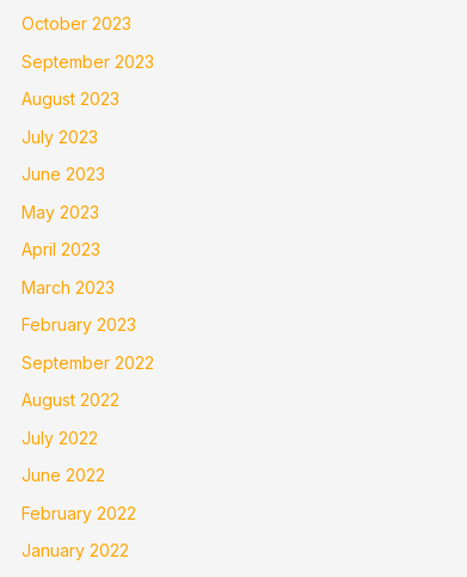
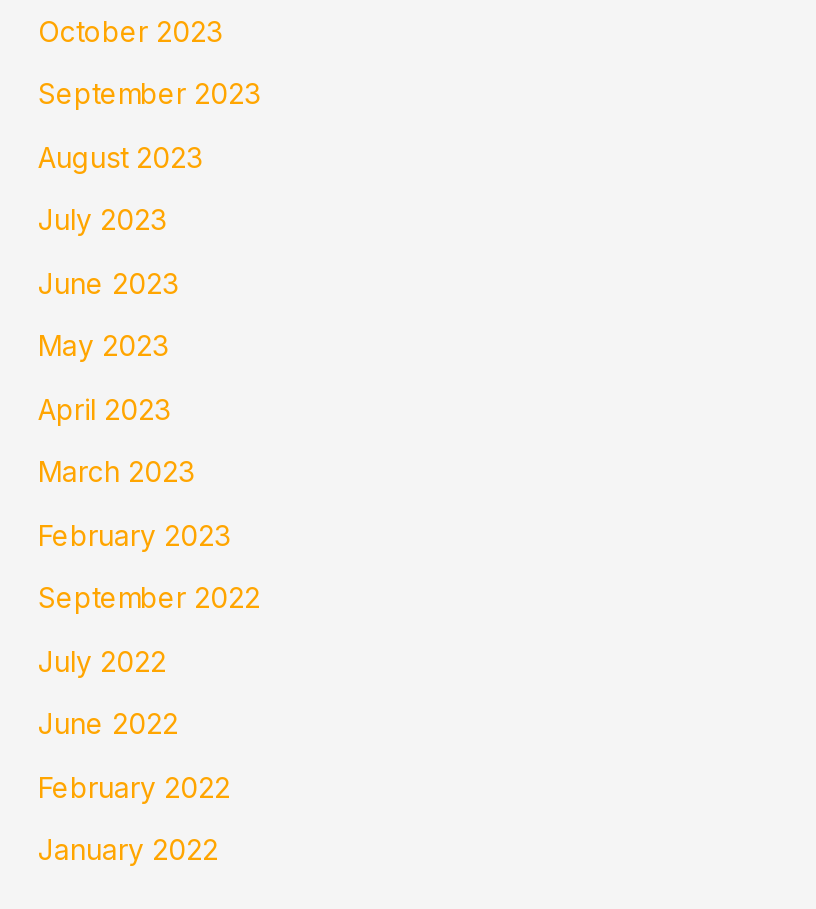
[21,389,119,410] August 2022 -> none

